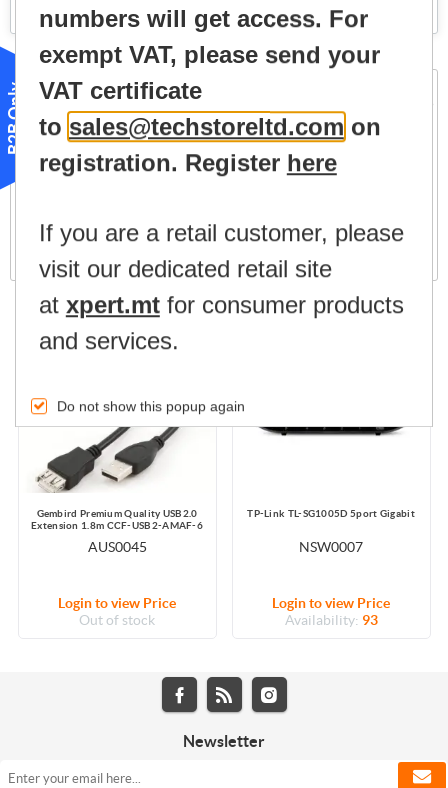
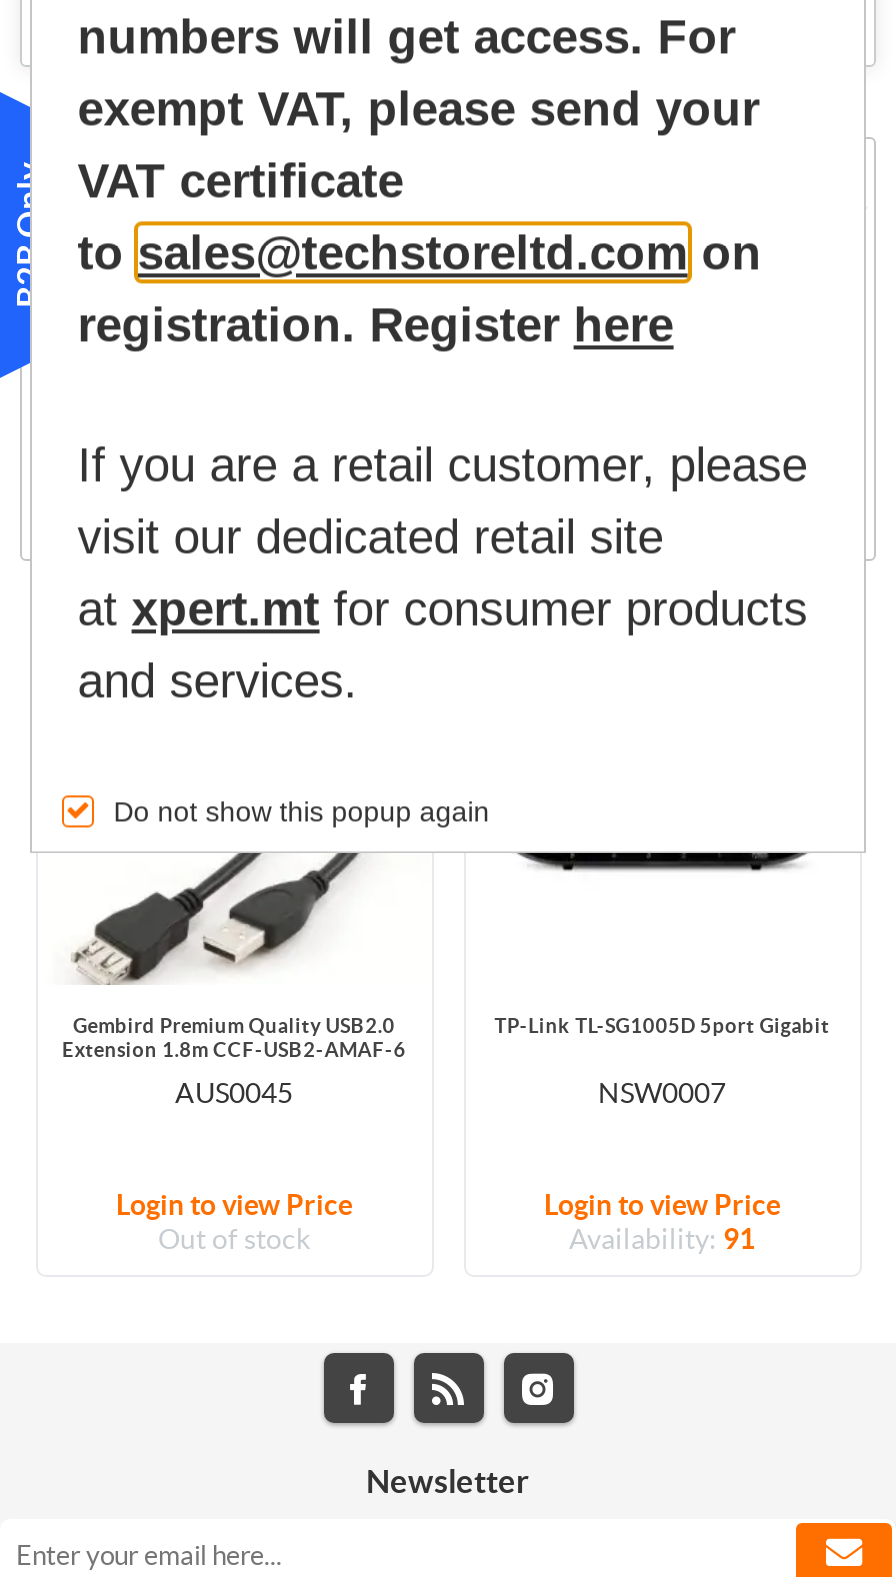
[284,612,377,628] Availability: 93 -> [569,1224,755,1256] Availability: 91

